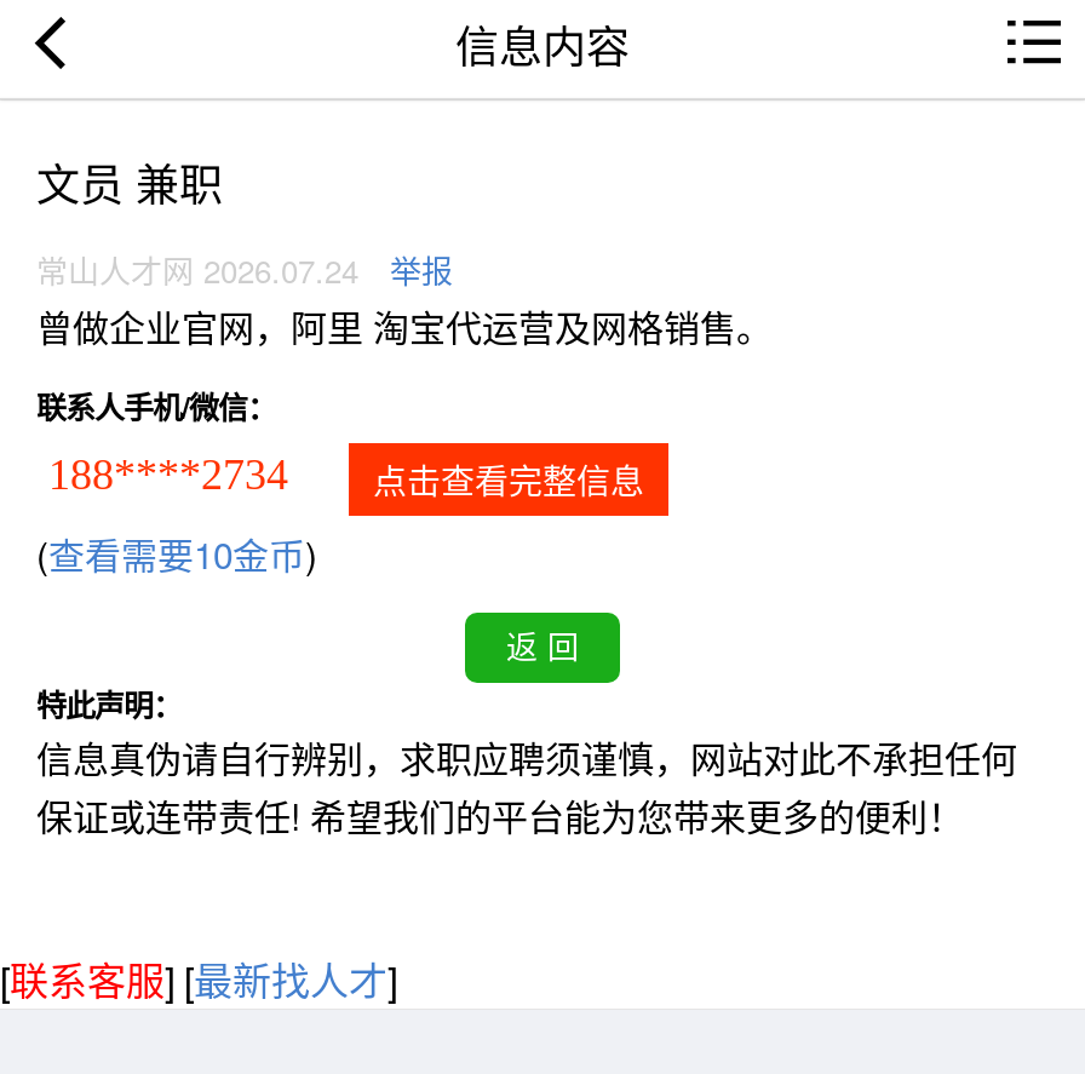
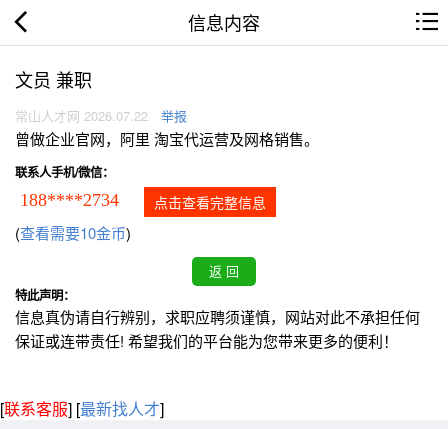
[36,247,453,294] 常山人才网 2026.07.24 举报 -> [15,106,187,125] 常山人才网 2026.07.22 举报

